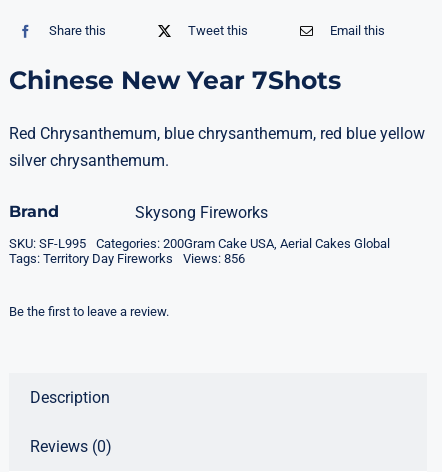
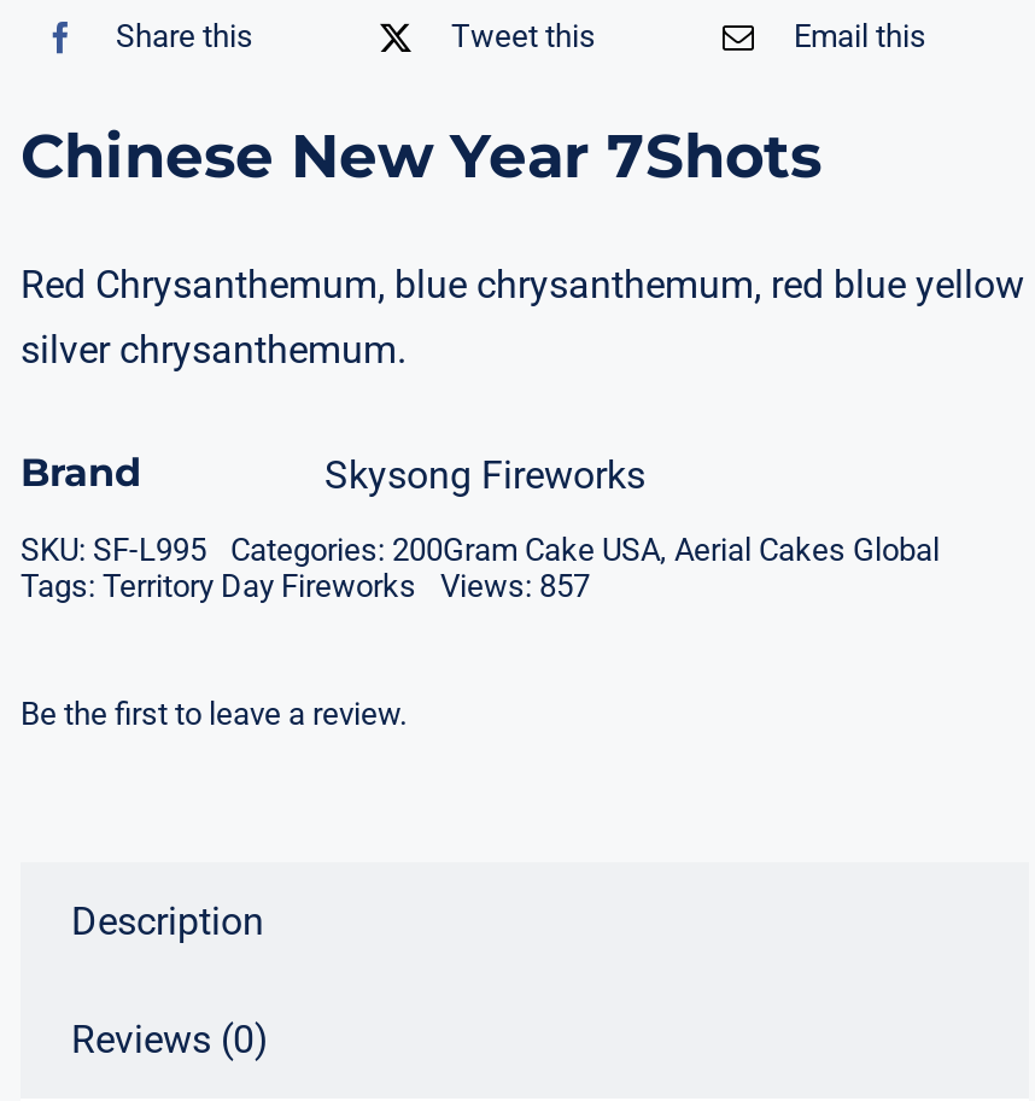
[9,251,245,266] Tags: Territory Day Fireworks Views: 856 -> [21,568,590,604] Tags: Territory Day Fireworks Views: 857

